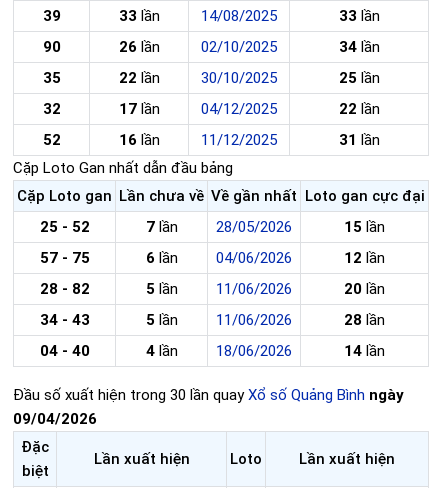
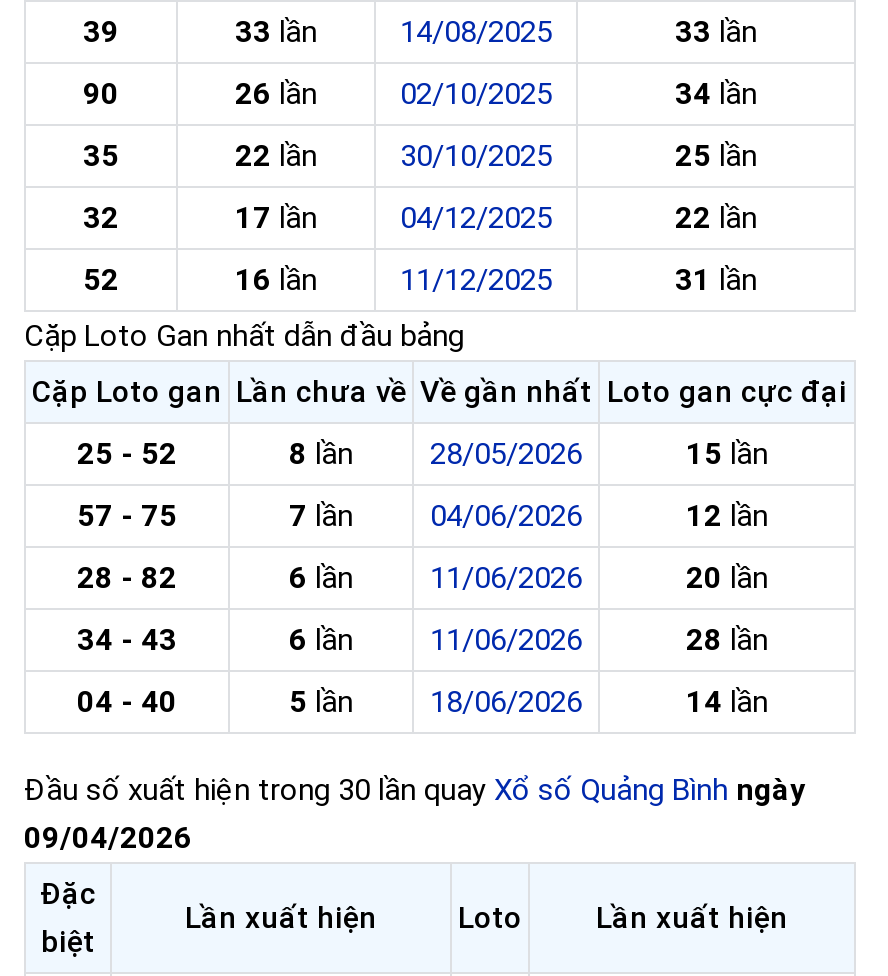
[145,218,177,236] 7 lần -> [289,436,353,472] 8 lần
[145,249,177,267] 6 lần -> [289,498,353,534] 7 lần
[145,280,177,298] 5 lần -> [289,560,353,596] 6 lần
[145,311,177,329] 5 lần -> [289,622,353,658] 6 lần
[145,342,177,360] 4 lần -> [289,684,353,720] 5 lần

